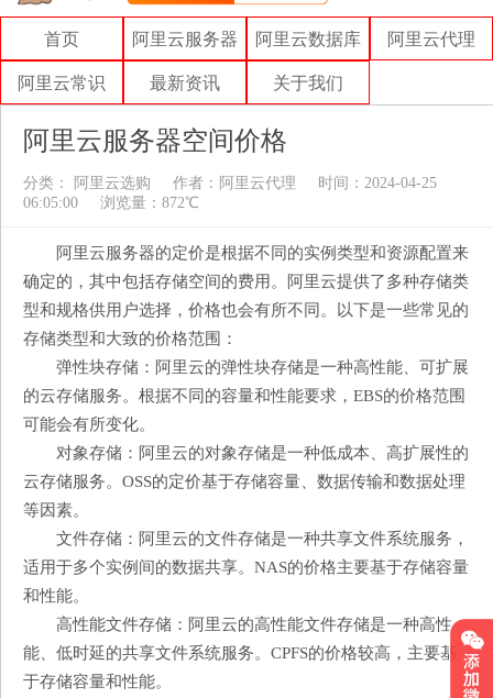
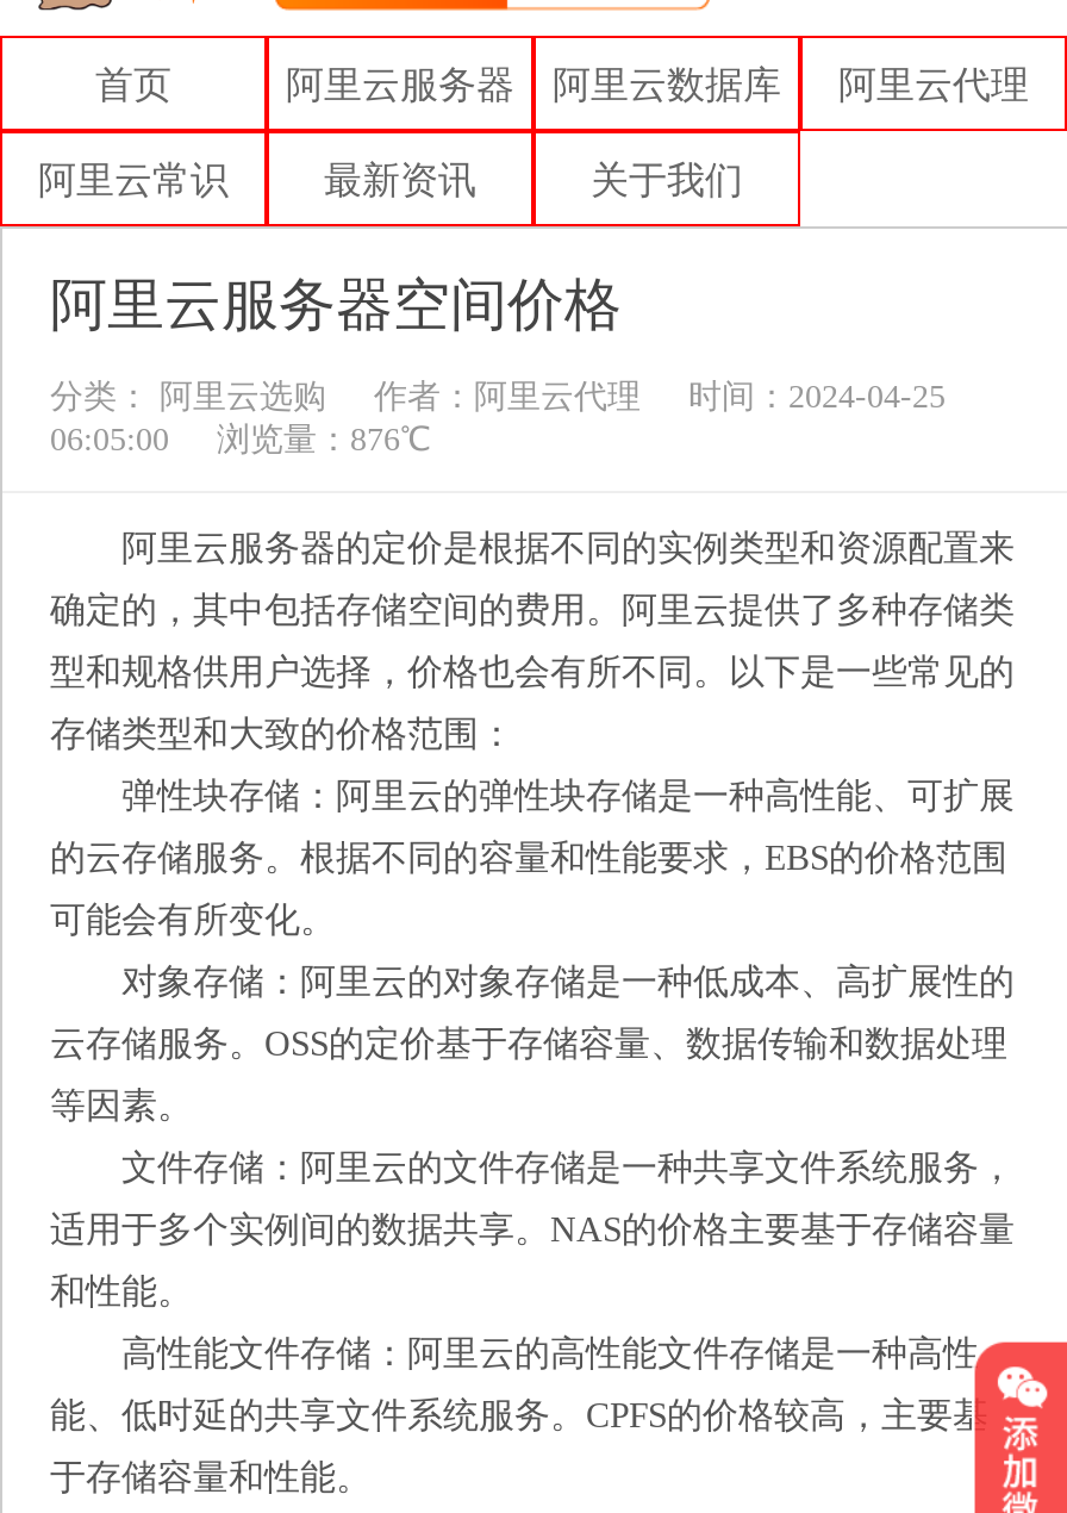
[23,195,199,211] 06:05:00 浏览量：872℃ -> [50,422,431,457] 06:05:00 浏览量：876℃

